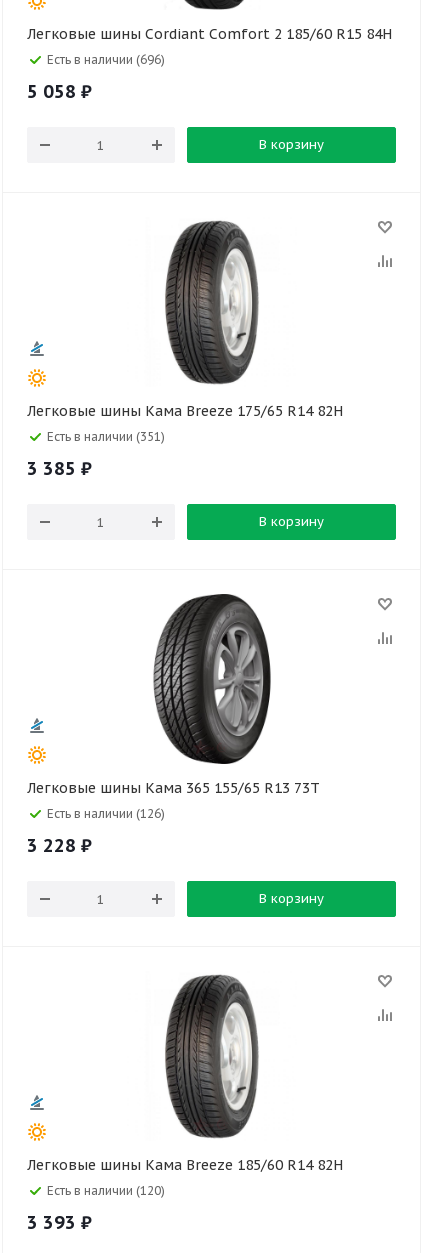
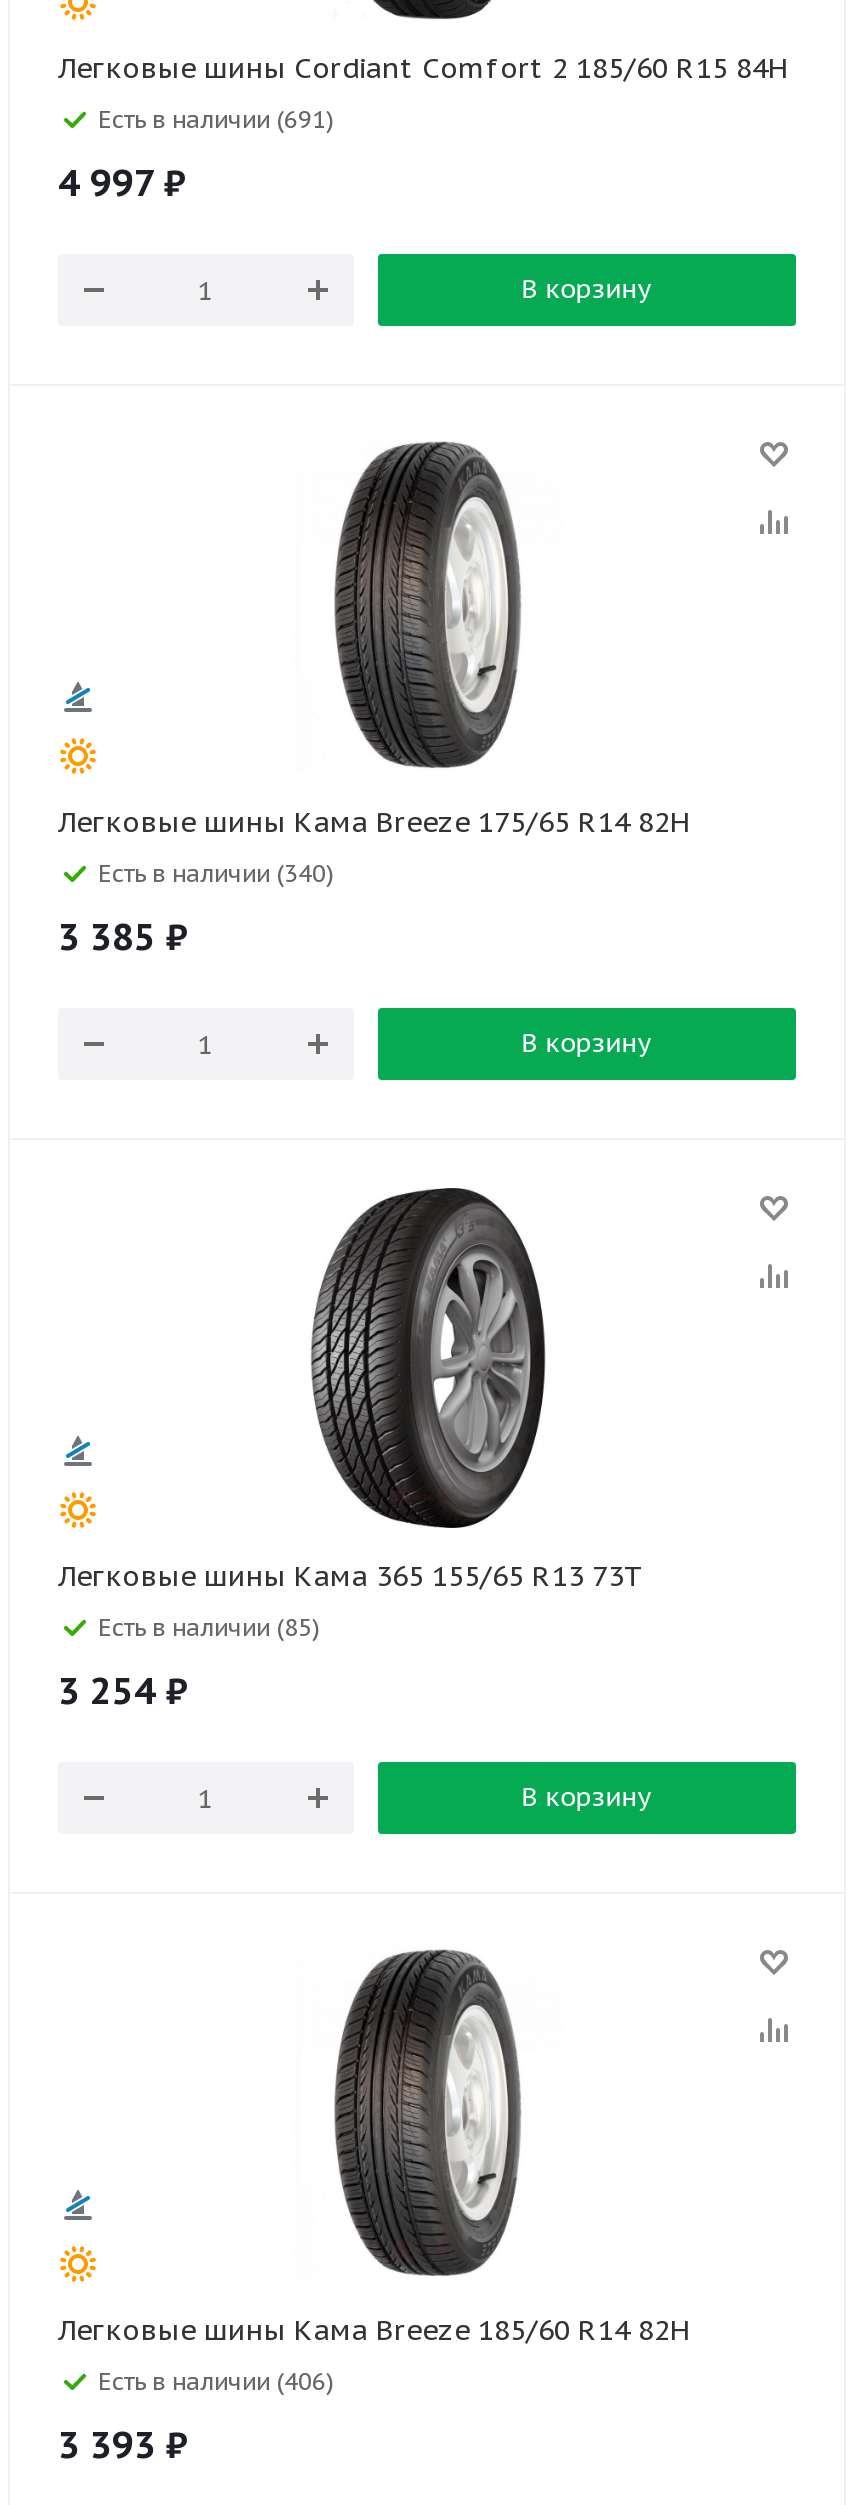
[47,52,165,67] Есть в наличии (696) -> [98,104,334,134] Есть в наличии (691)
[27,80,92,103] 5 058 ₽ -> [58,160,186,206] 4 997 ₽
[47,429,165,444] Есть в наличии (351) -> [98,858,334,888] Есть в наличии (340)
[47,806,165,821] Есть в наличии (126) -> [98,1612,320,1642] Есть в наличии (85)
[27,834,92,857] 3 228 ₽ -> [58,1668,188,1714] 3 254 ₽
[47,1183,165,1198] Есть в наличии (120) -> [98,2366,334,2396] Есть в наличии (406)

